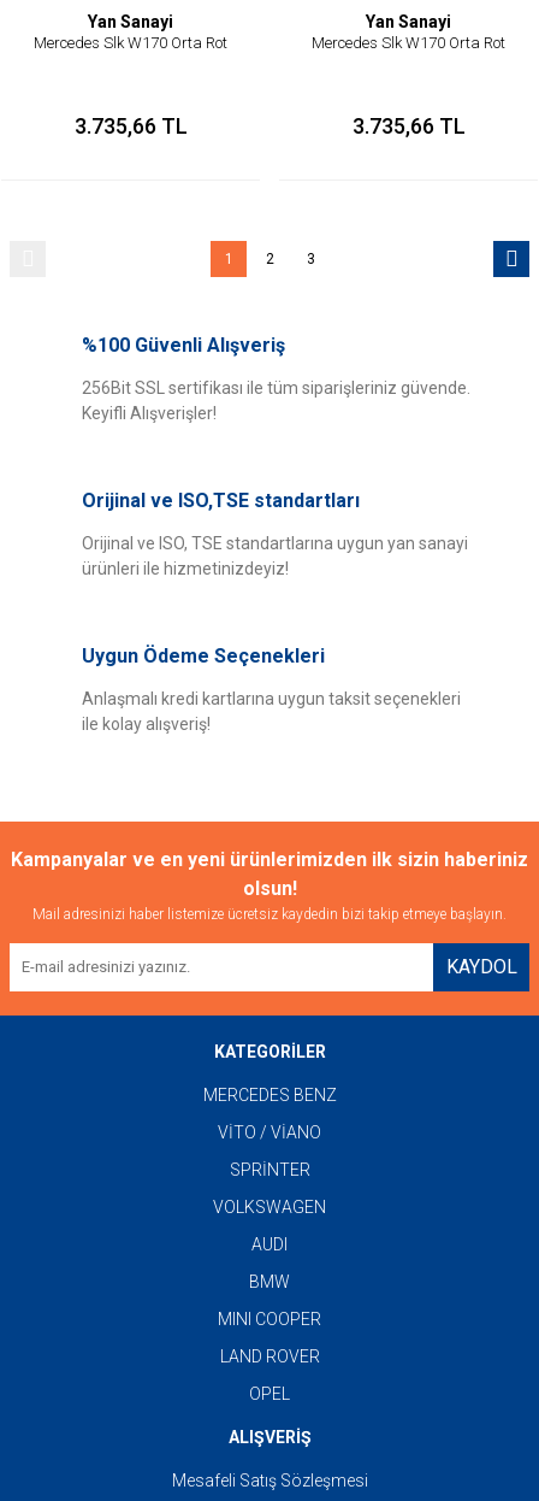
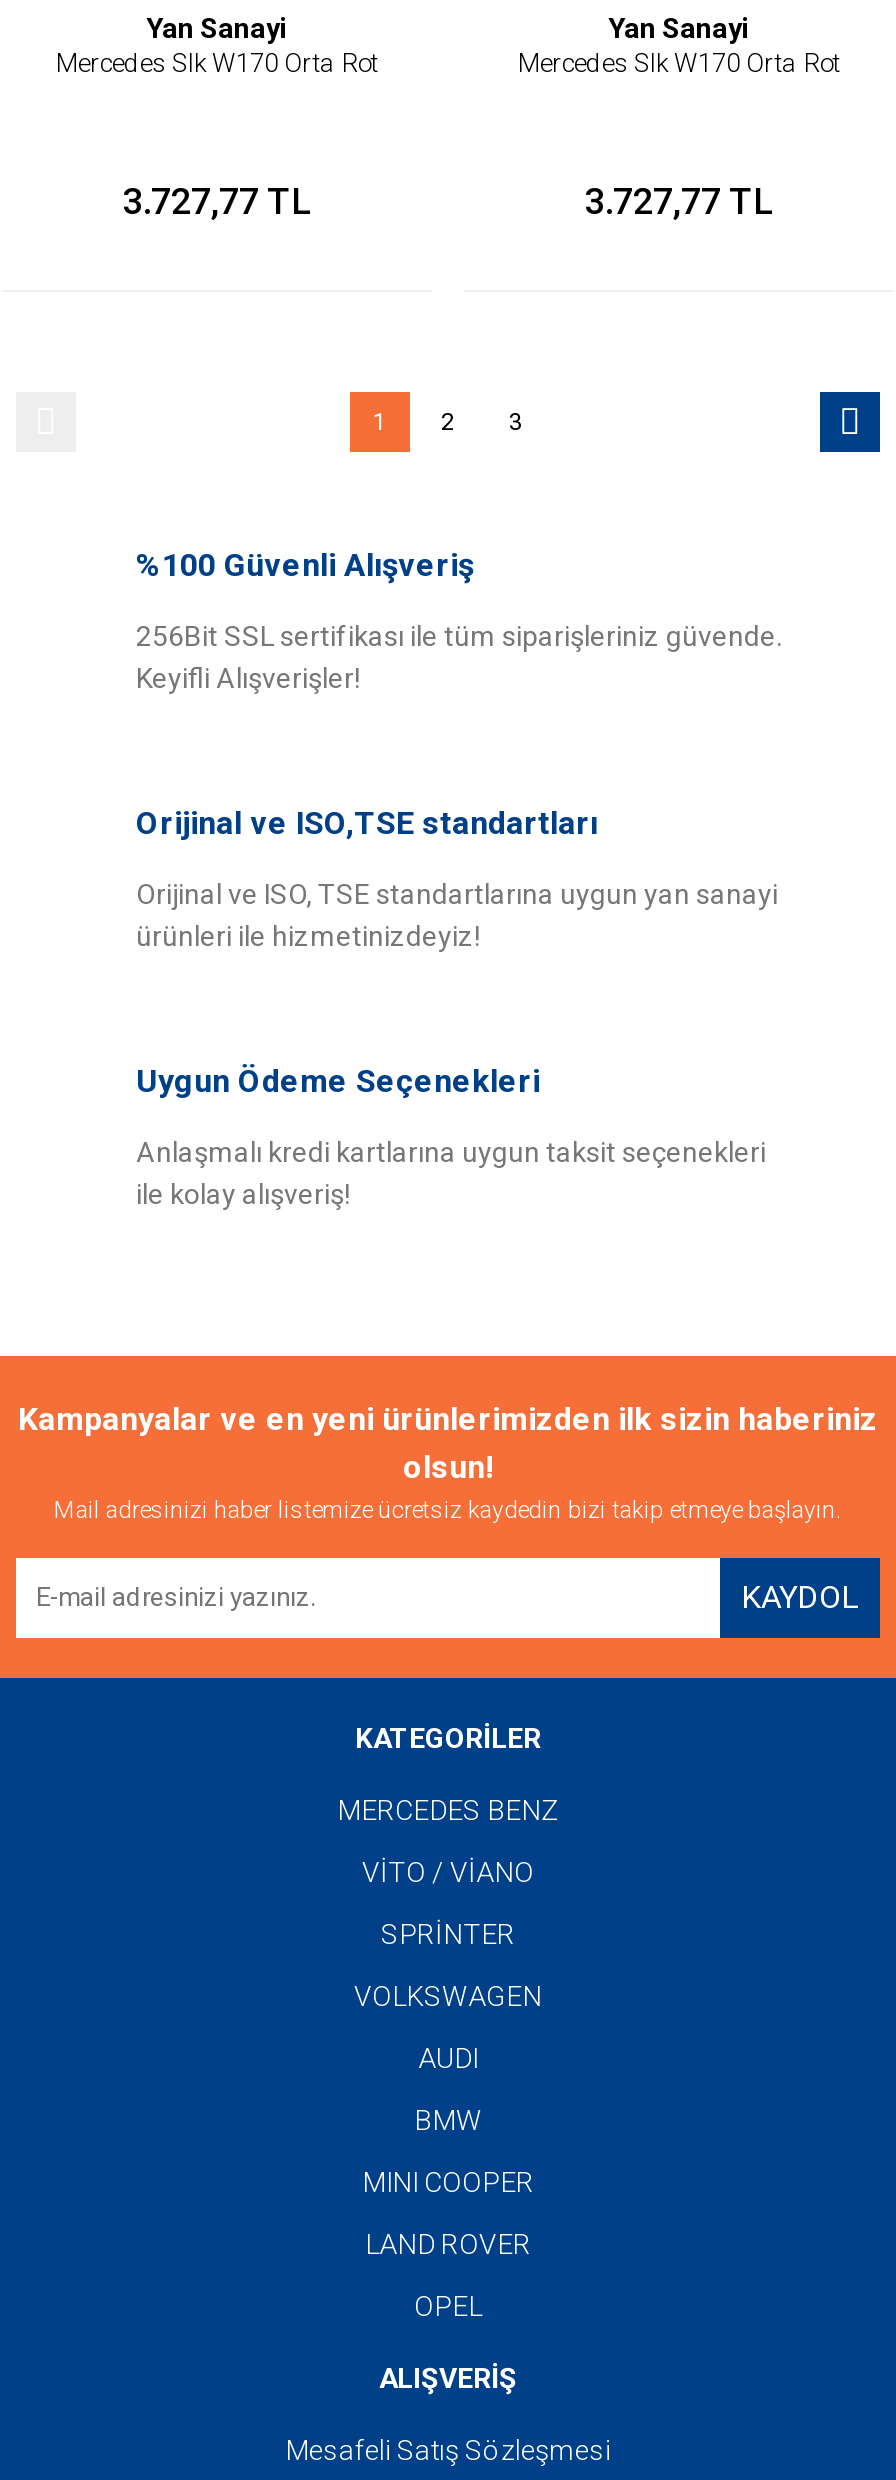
[74,113,187,139] 3.735,66 TL -> [123,180,311,222] 3.727,77 TL
[352,113,465,139] 3.735,66 TL -> [585,180,773,222] 3.727,77 TL

